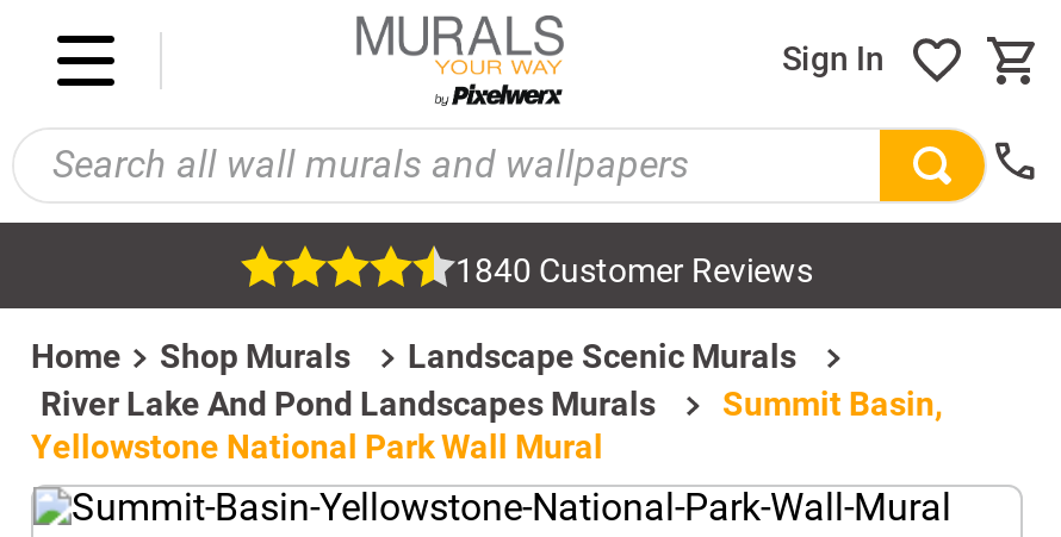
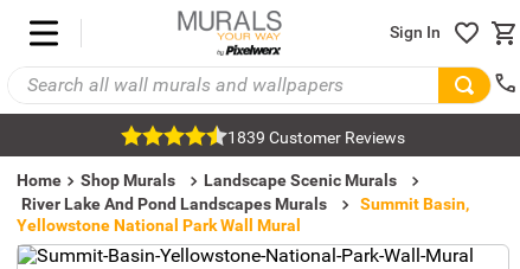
[455,251,813,289] 1840 Customer Reviews -> [227,128,405,147] 1839 Customer Reviews

